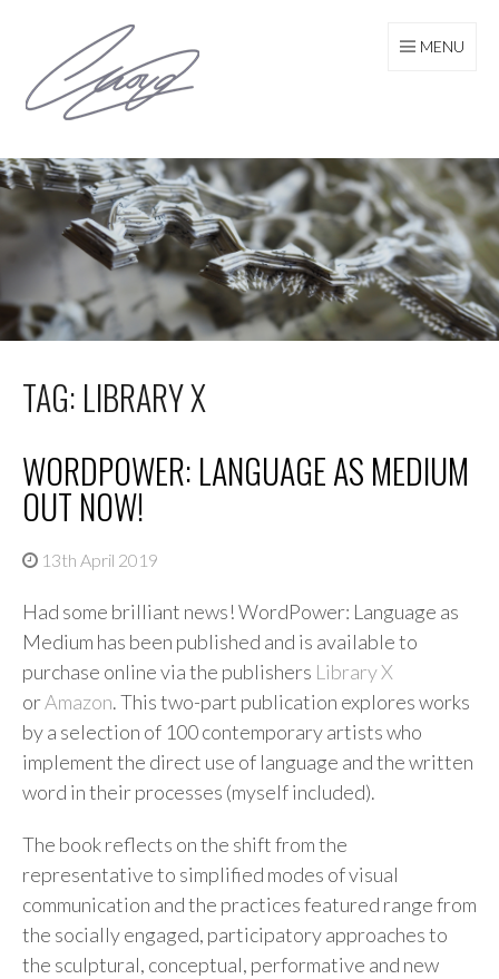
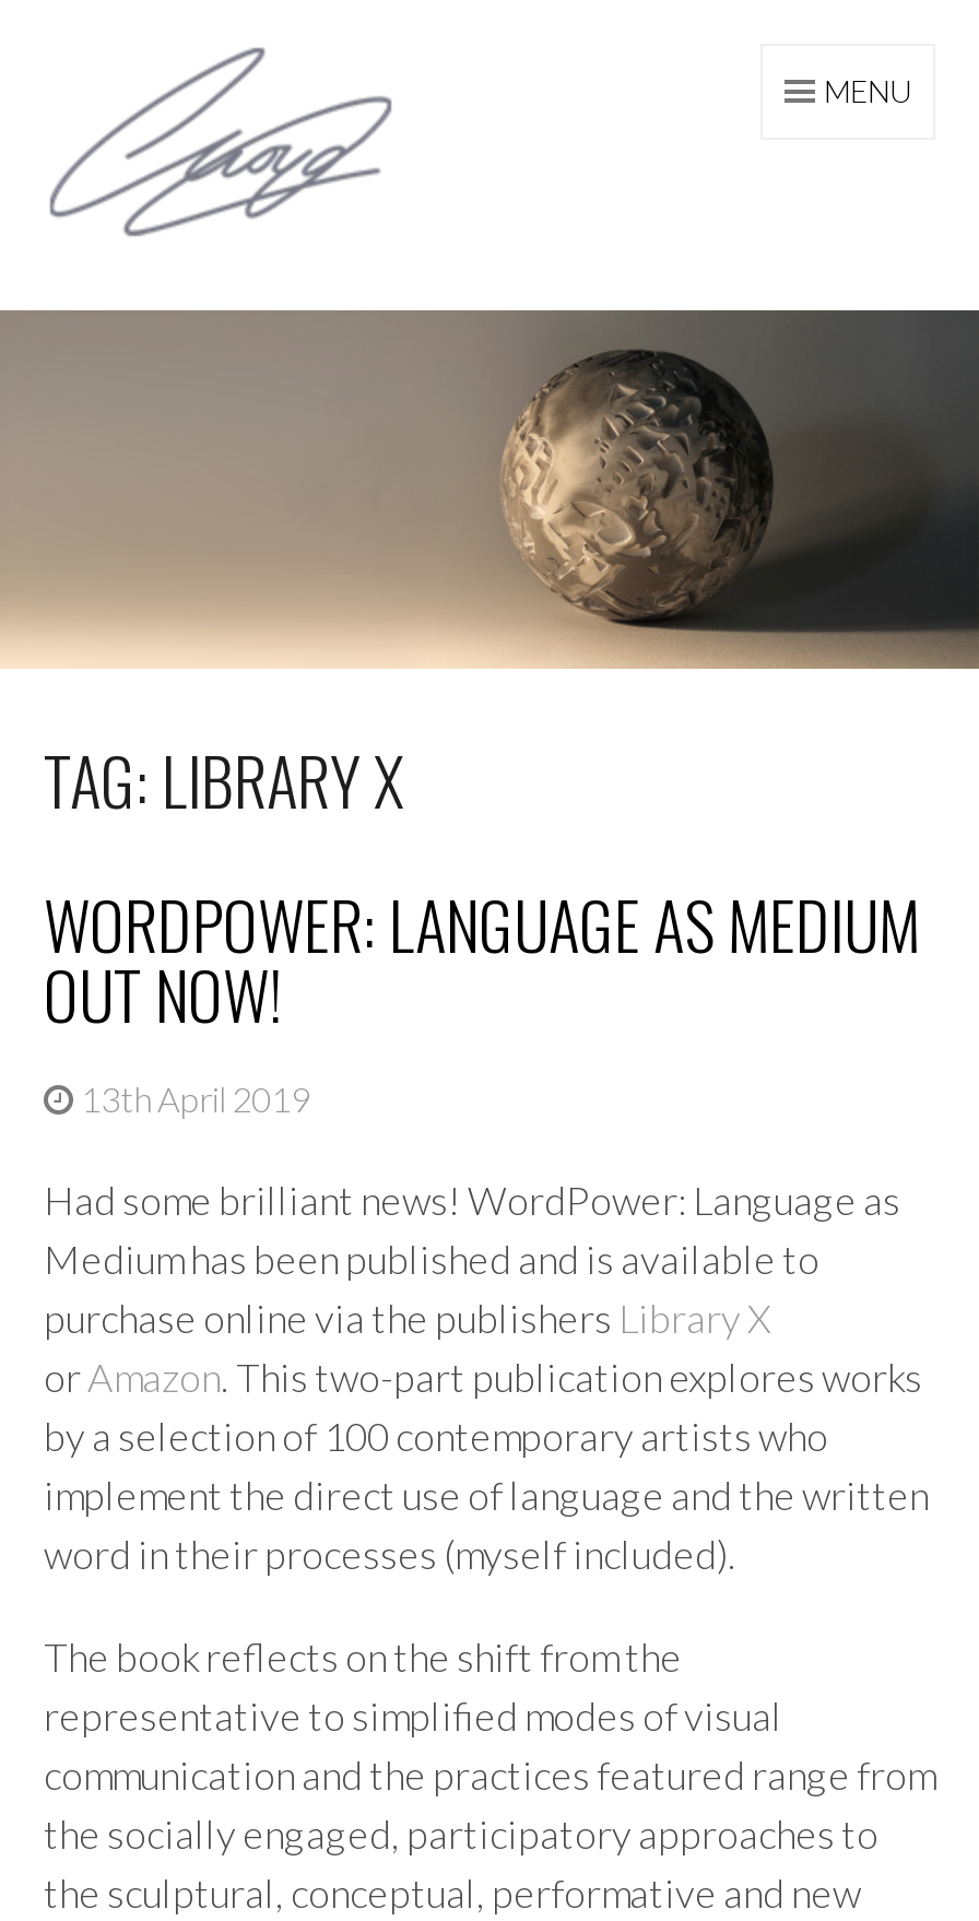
[3,158,496,342] [image] -> [7,310,972,671] [image]

